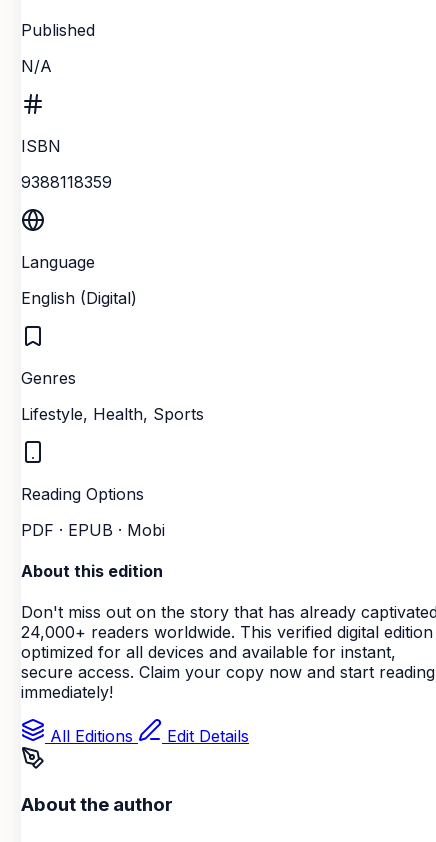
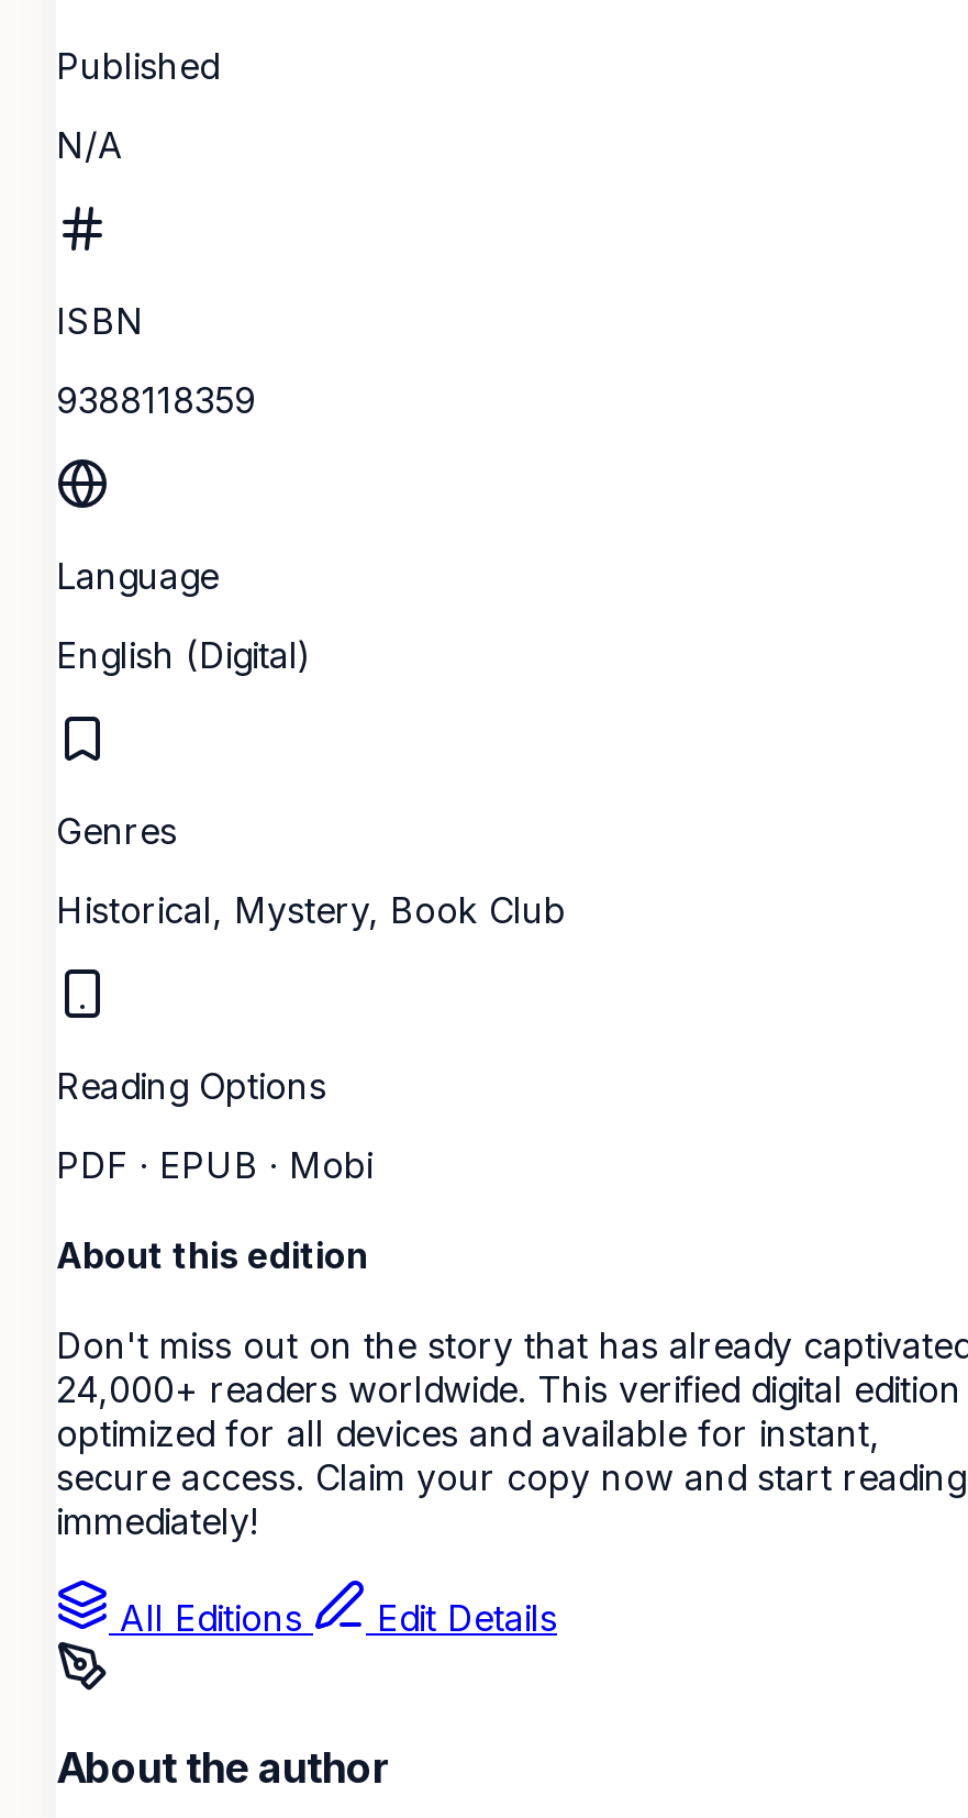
[21,404,204,424] Lifestyle, Health, Sports -> [56,888,566,932] Historical, Mystery, Book Club

